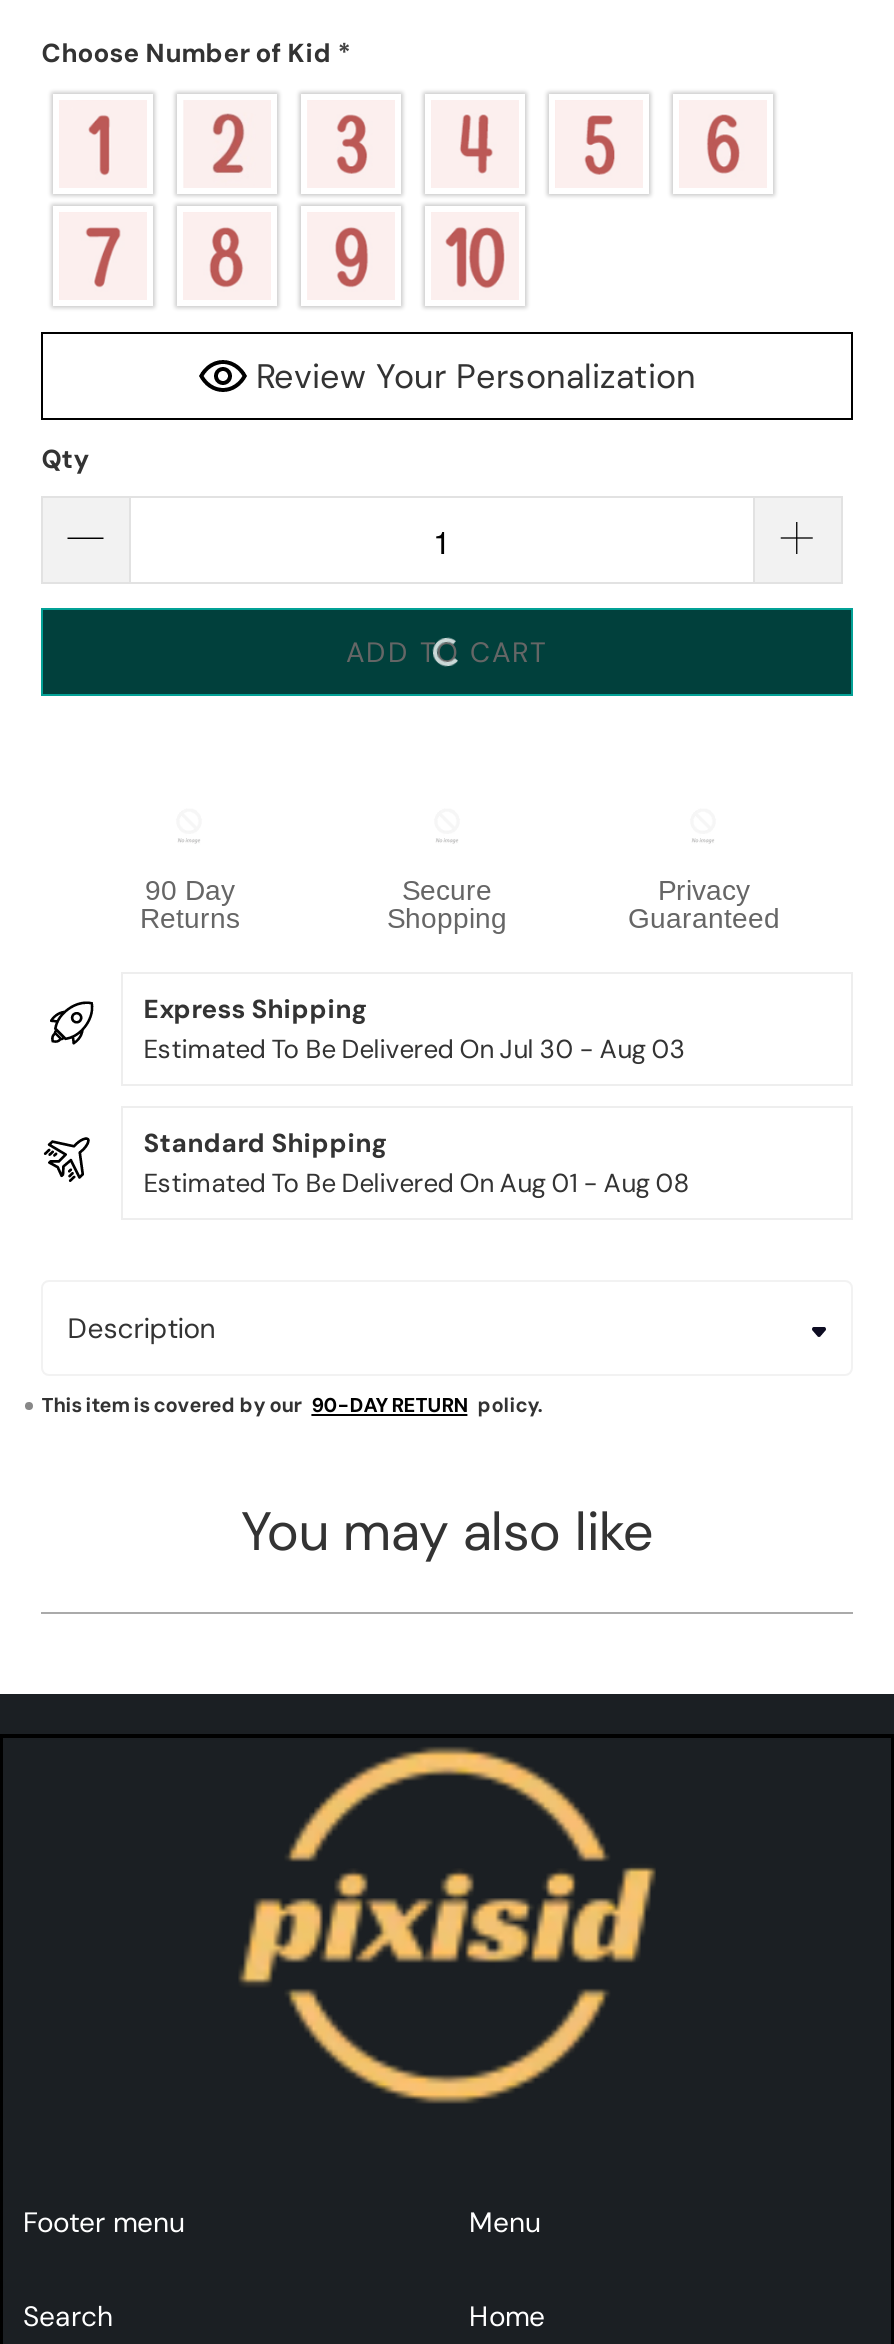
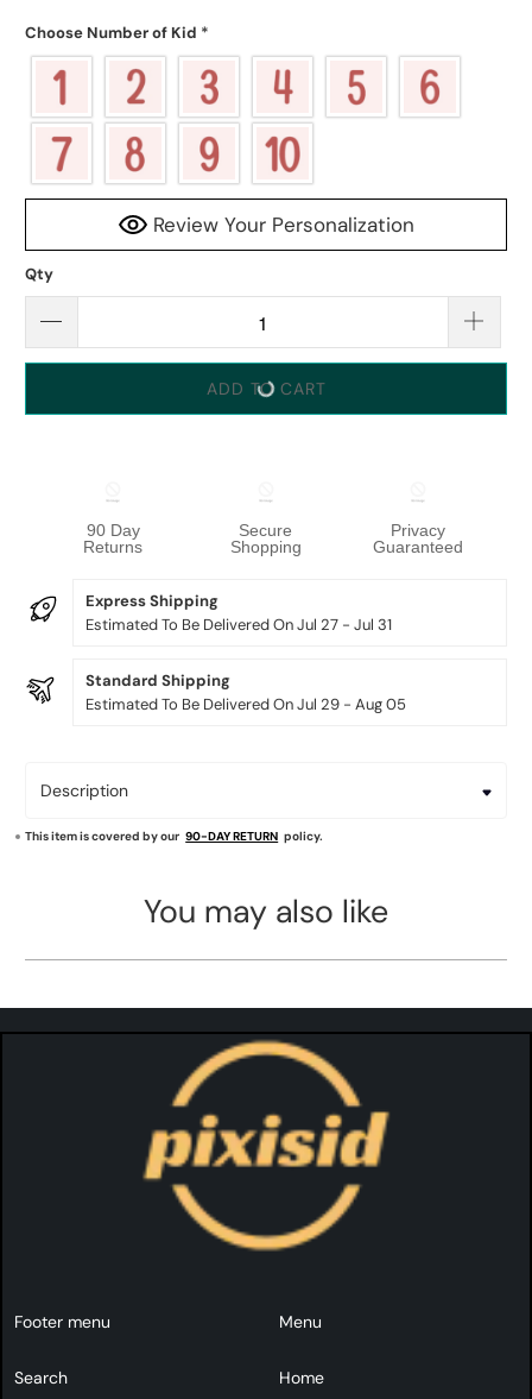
[143,1032,685,1066] Estimated To Be Delivered On Jul 30 - Aug 03 -> [86,615,392,635] Estimated To Be Delivered On Jul 27 - Jul 31
[143,1166,689,1200] Estimated To Be Delivered On Aug 01 - Aug 08 -> [86,694,406,714] Estimated To Be Delivered On Jul 29 - Aug 05

